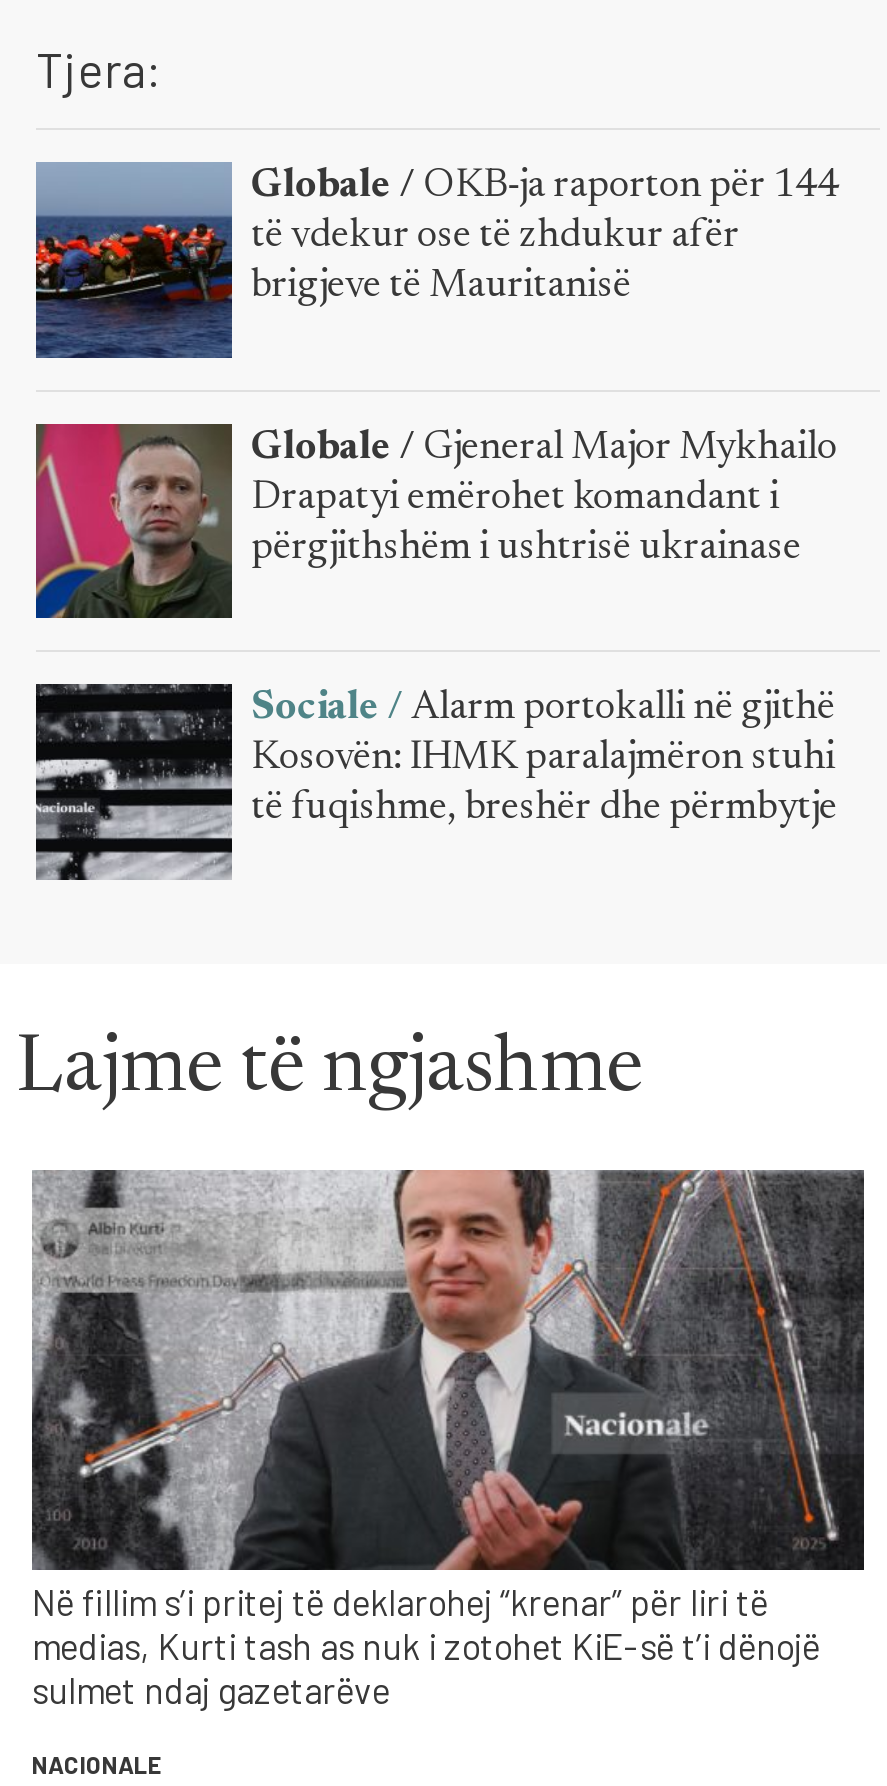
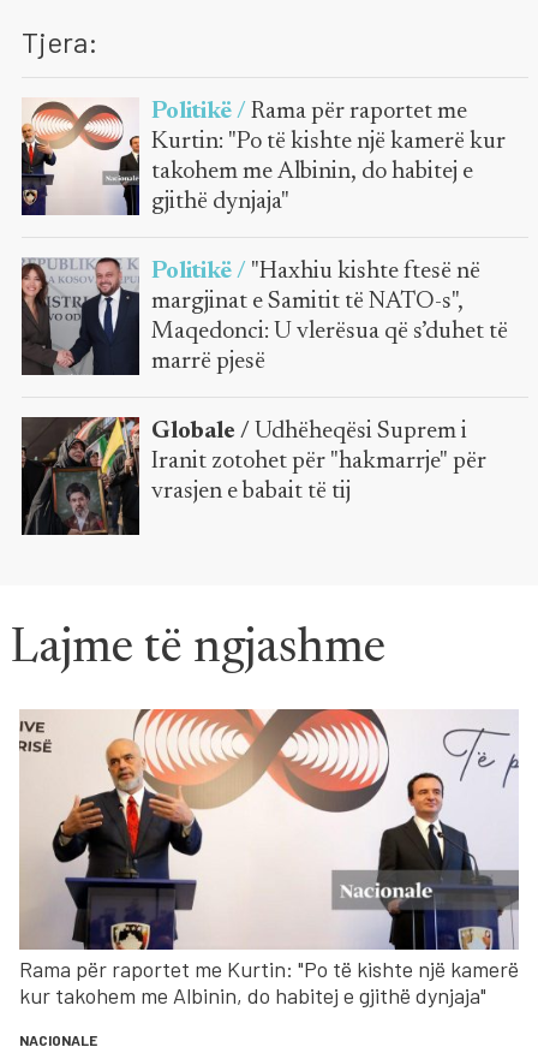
[34,160,839,360] [image] | Globale / OKB-ja raporton për 144 | të vdekur ose të zhdukur afër | brigjeve të Mauritanisë -> [22,100,505,216] [image] | Politikë / Rama për raportet me | Kurtin: "Po të kishte një kamerë kur | takohem me Albinin, do habitej e | gjithë dynjaja"
[34,422,837,620] [image] | Globale / Gjeneral Major Mykhailo | Drapatyi emërohet komandant i | përgjithshëm i ushtrisë ukrainase -> [20,256,507,376] [image] | Politikë / "Haxhiu kishte ftesë në | margjinat e Samitit të NATO-s", | Maqedonci: U vlerësua që s’duhet të | marrë pjesë
[34,682,837,880] [image] | Sociale / Alarm portokalli në gjithë | Kosovën: IHMK paralajmëron stuhi | të fuqishme, breshër dhe përmbytje -> [20,416,486,536] [image] | Globale / Udhëheqësi Suprem i | Iranit zotohet për "hakmarrje" për | vrasjen e babait të tij
[30,1168,866,1712] [image] | Në fillim s’i pritej të deklarohej “krenar” për liri të | medias, Kurti tash as nuk i zotohet KiE-së t’i dënojë | sulmet ndaj gazetarëve -> [19,708,519,1008] [image] | Rama për raportet me Kurtin: "Po të kishte një kamerë | kur takohem me Albinin, do habitej e gjithë dynjaja"

